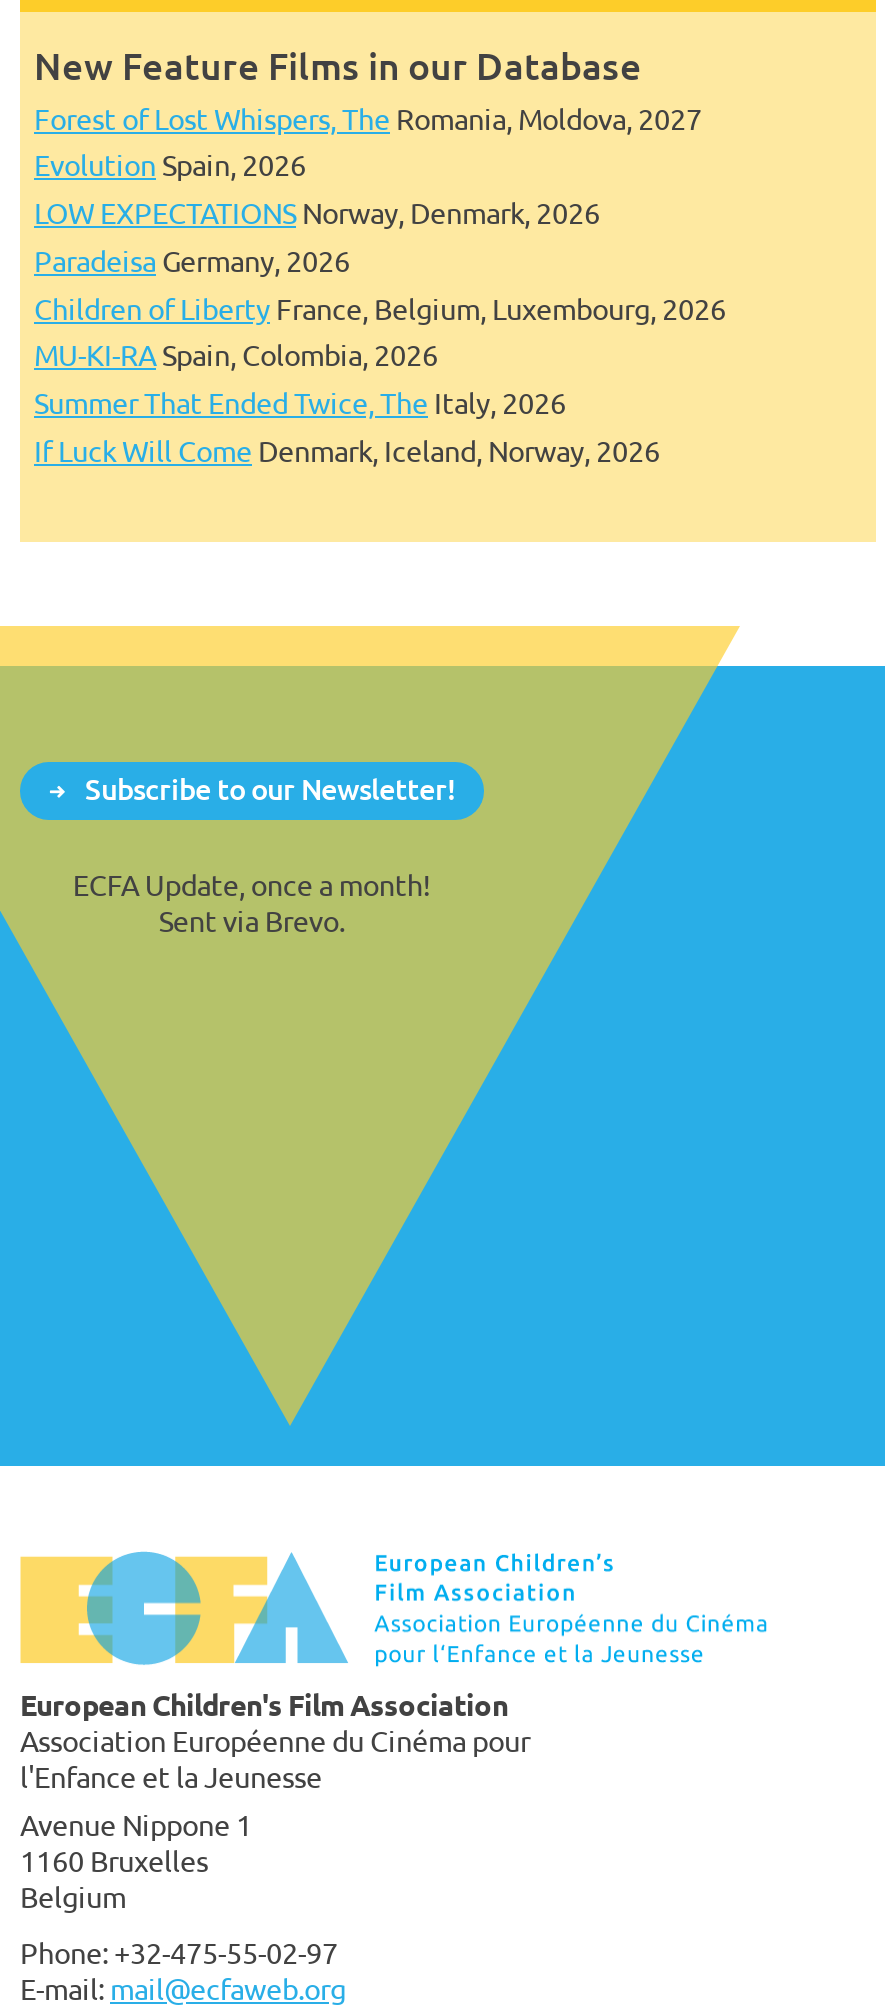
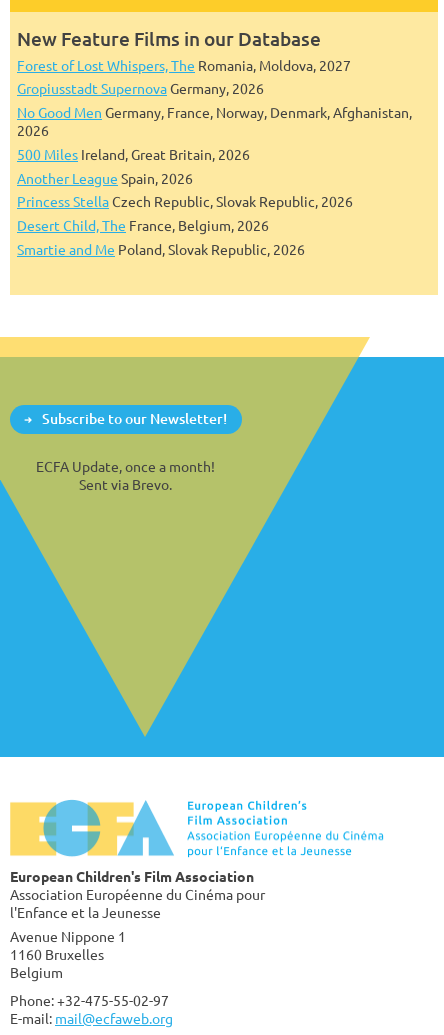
[34,149,726,468] Evolution Spain, 2026 | LOW EXPECTATIONS Norway, Denmark, 2026 | Paradeisa Germany, 2026 | Children of Liberty France, Belgium, Luxembourg, 2026 | MU-KI-RA Spain, Colombia, 2026 | Summer That Ended Twice, The Italy, 2026 | If Luck Will Come Denmark, Iceland, Norway, 2026 -> [17,80,412,258] Gropiusstadt Supernova Germany, 2026 | No Good Men Germany, France, Norway, Denmark, Afghanistan, | 2026 | 500 Miles Ireland, Great Britain, 2026 | Another League Spain, 2026 | Princess Stella Czech Republic, Slovak Republic, 2026 | Desert Child, The France, Belgium, 2026 | Smartie and Me Poland, Slovak Republic, 2026

